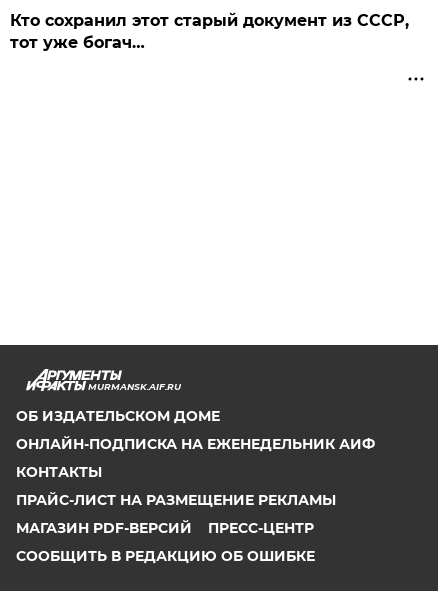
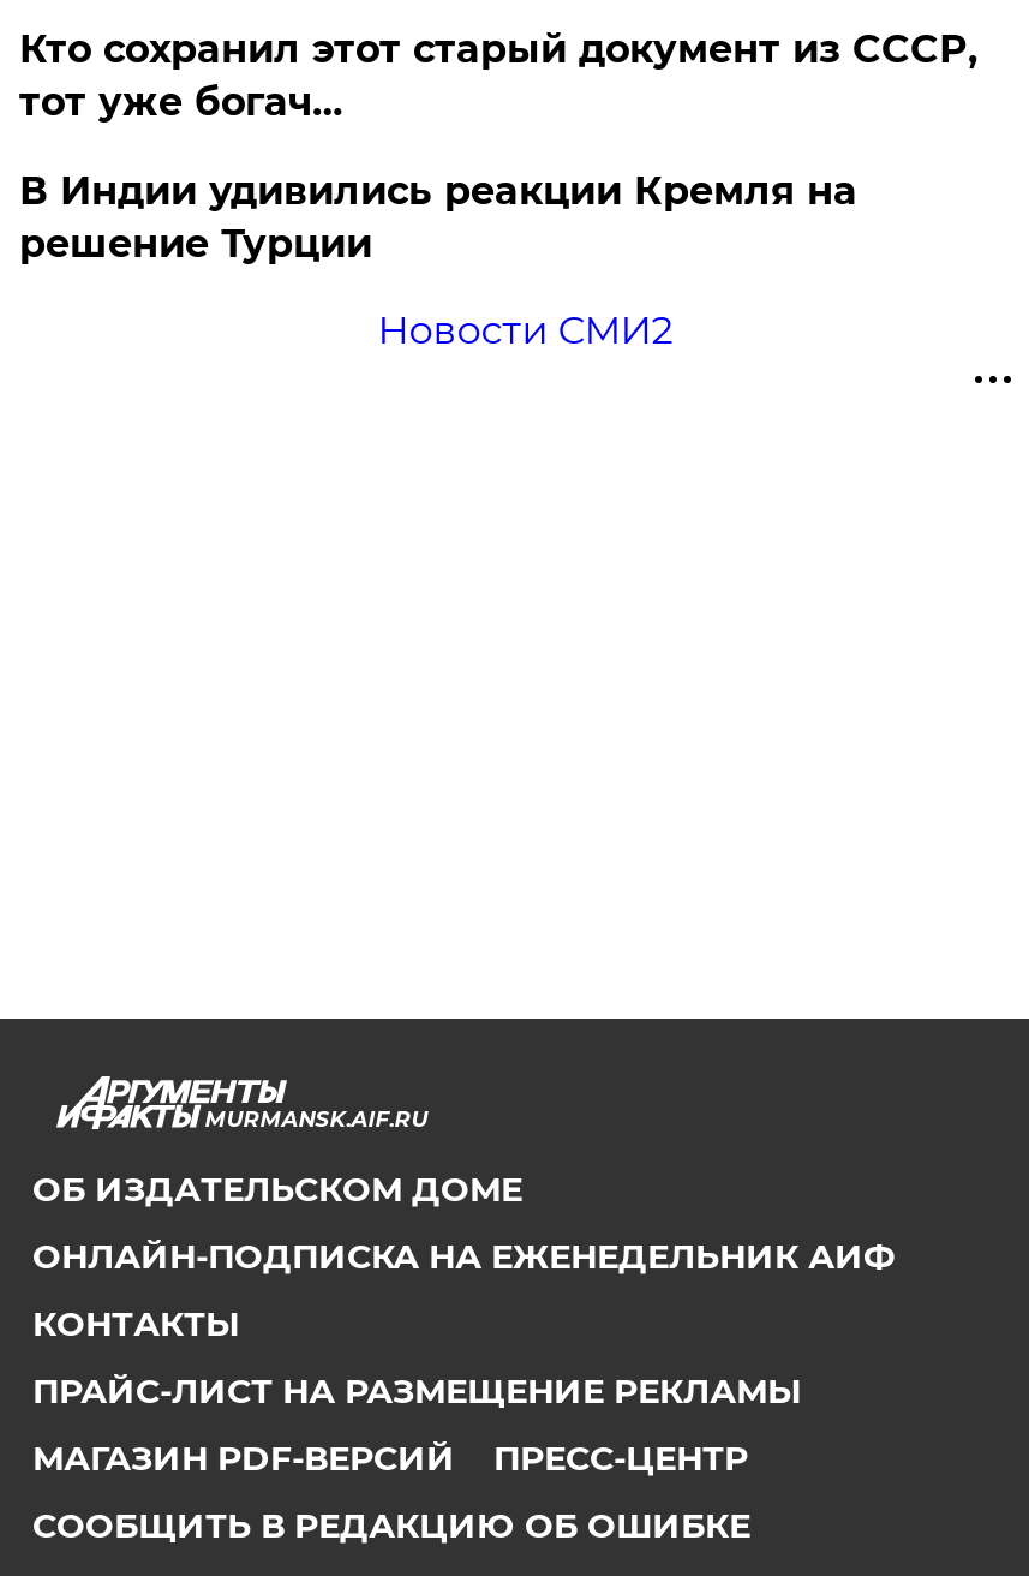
none -> [19,168,857,353] В Индии удивились реакции Кремля на | решение Турции | Новости СМИ2

